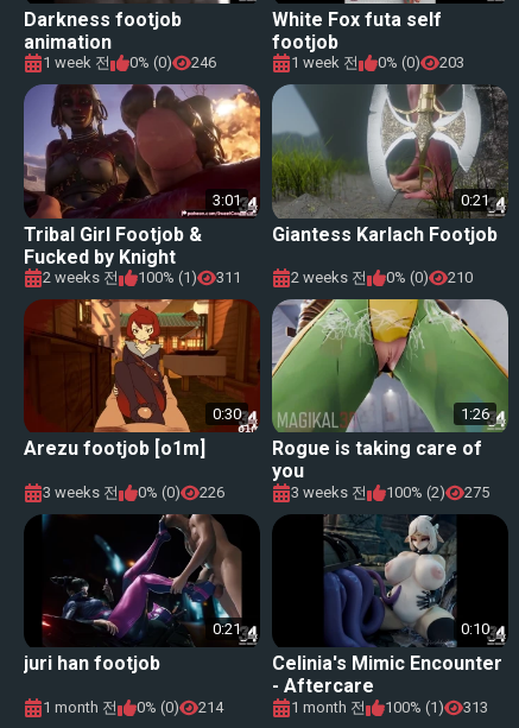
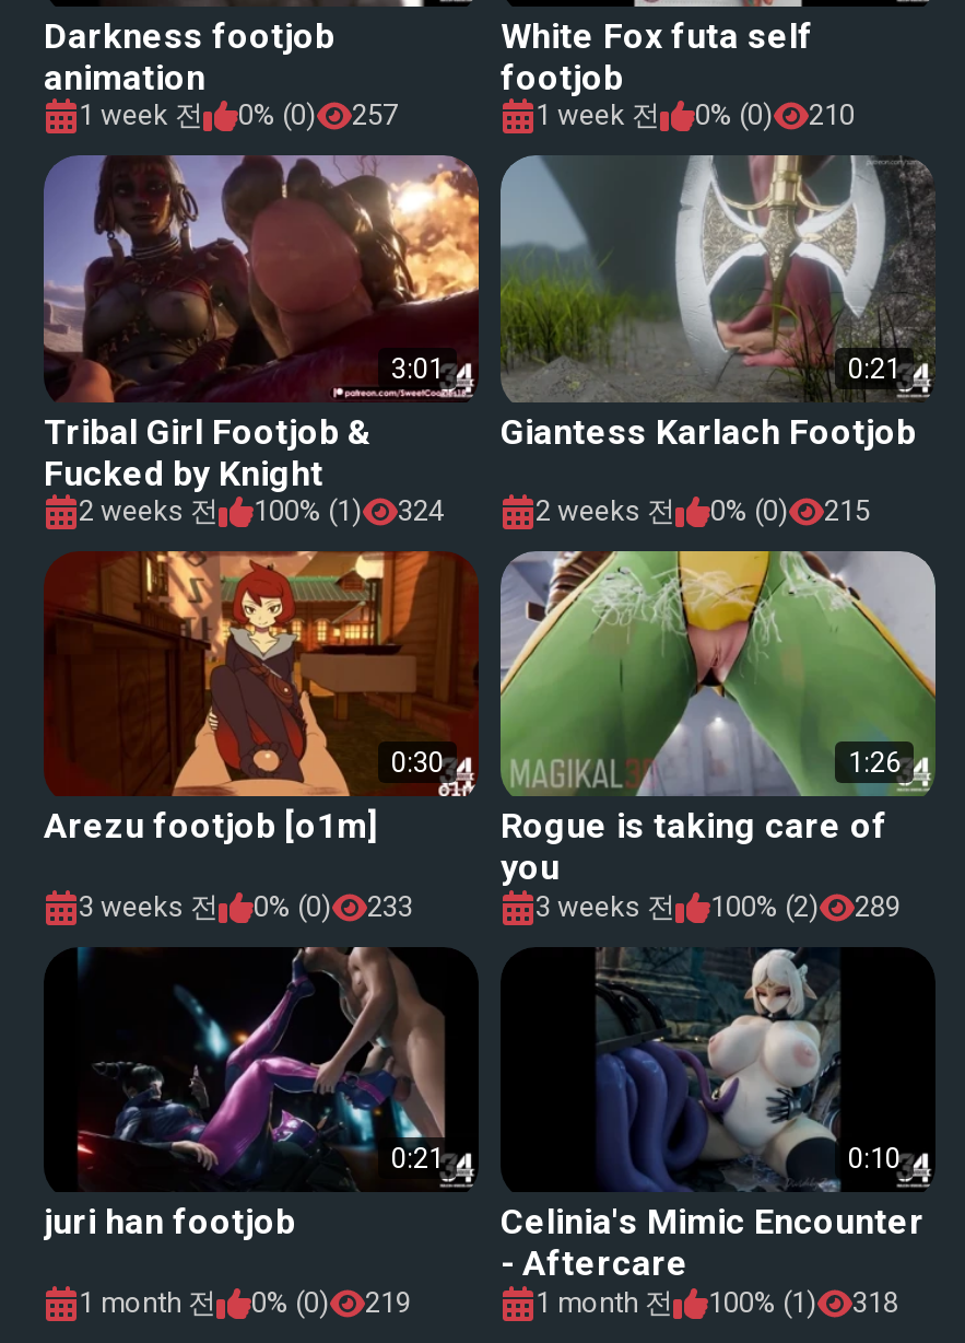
[43,53,216,71] 1 week 전 0% (0) 246 -> [79,98,398,131] 1 week 전 0% (0) 257
[291,53,464,71] 1 week 전 0% (0) 203 -> [536,98,855,131] 1 week 전 0% (0) 210
[43,268,241,286] 2 weeks 전 100% (1) 311 -> [79,494,444,527] 2 weeks 전 100% (1) 324
[291,268,473,286] 2 weeks 전 0% (0) 210 -> [536,494,870,527] 2 weeks 전 0% (0) 215
[43,483,224,501] 3 weeks 전 0% (0) 226 -> [79,890,413,923] 3 weeks 전 0% (0) 233
[291,483,489,501] 3 weeks 전 100% (2) 275 -> [536,890,901,923] 3 weeks 전 100% (2) 289
[43,698,223,716] 1 month 전 0% (0) 214 -> [79,1286,411,1319] 1 month 전 0% (0) 219
[291,698,488,716] 1 month 전 100% (1) 313 -> [536,1286,898,1319] 1 month 전 100% (1) 318

